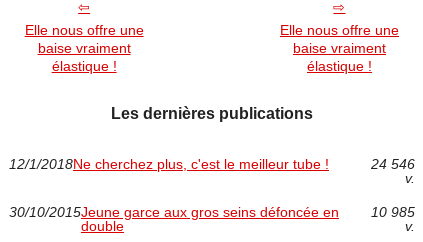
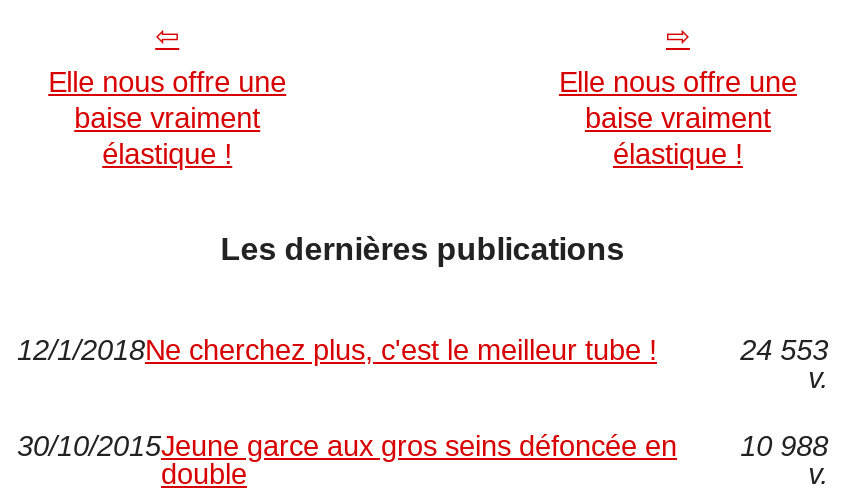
[371,156,415,172] 24 546 -> [740,333,828,365] 24 553
[9,204,415,220] 30/10/2015Jeune garce aux gros seins défoncée en 10 985 -> [17,429,828,461] 30/10/2015Jeune garce aux gros seins défoncée en 10 988

